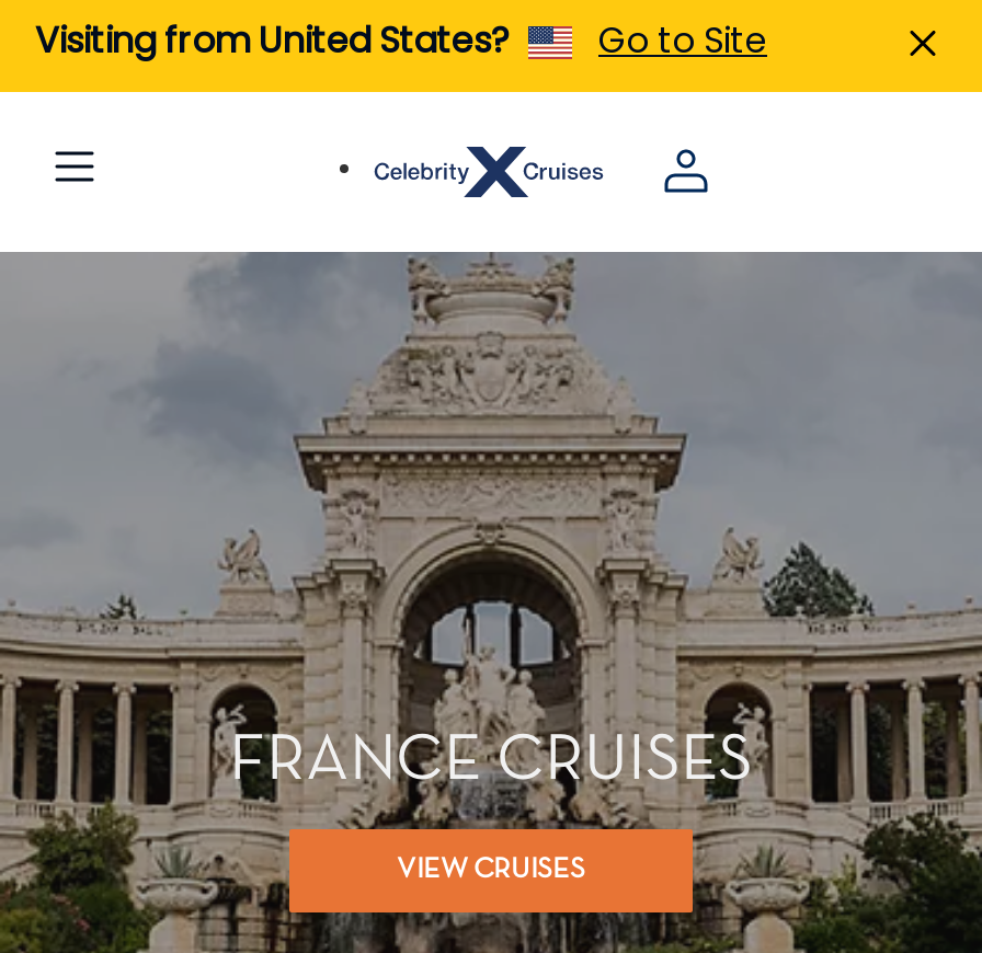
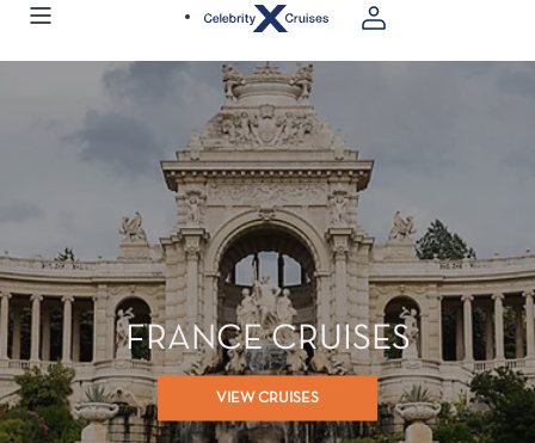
[35,15,767,66] Visiting from United States? | Go to Site -> none

